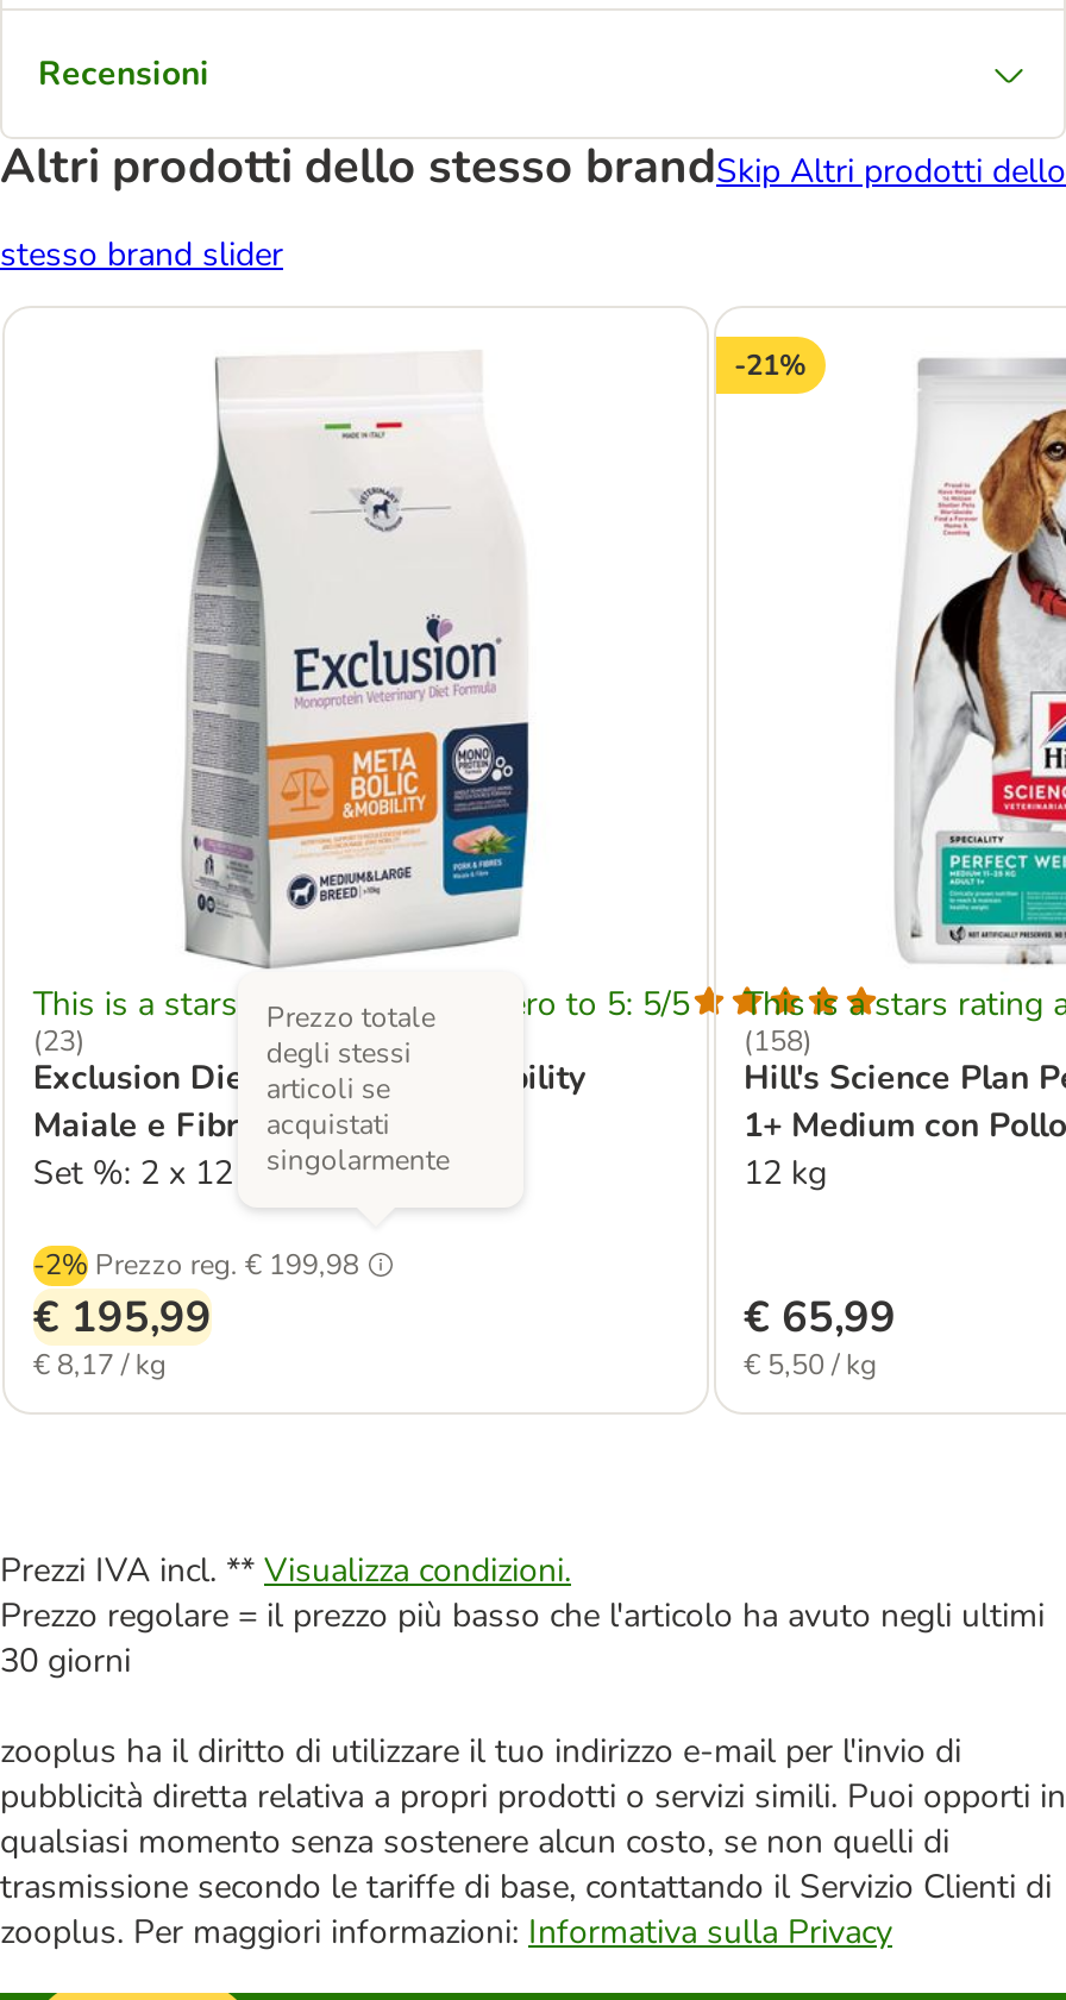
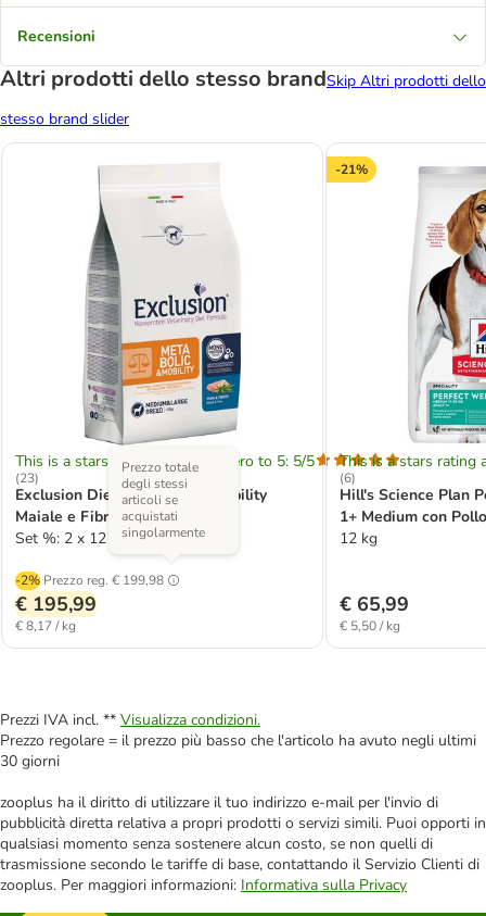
[744,1022,813,1060] (158) -> [339,469,355,487] (6)

